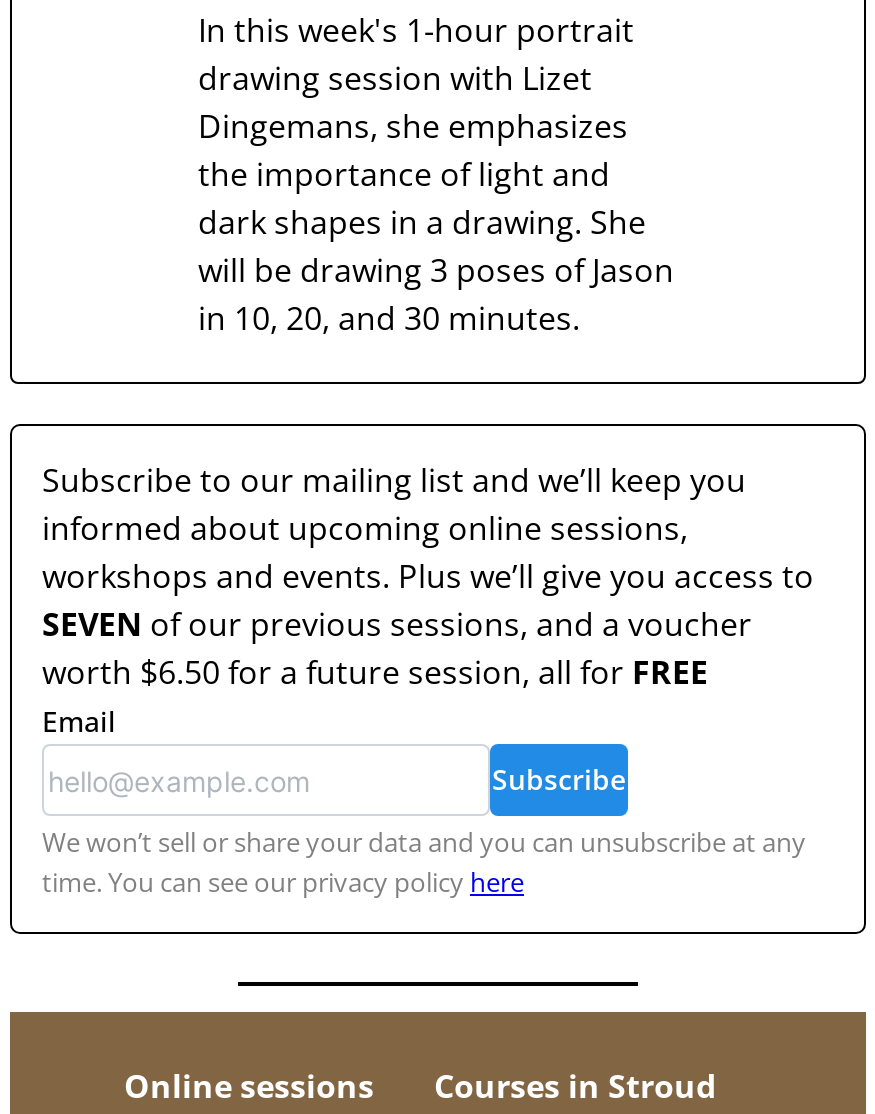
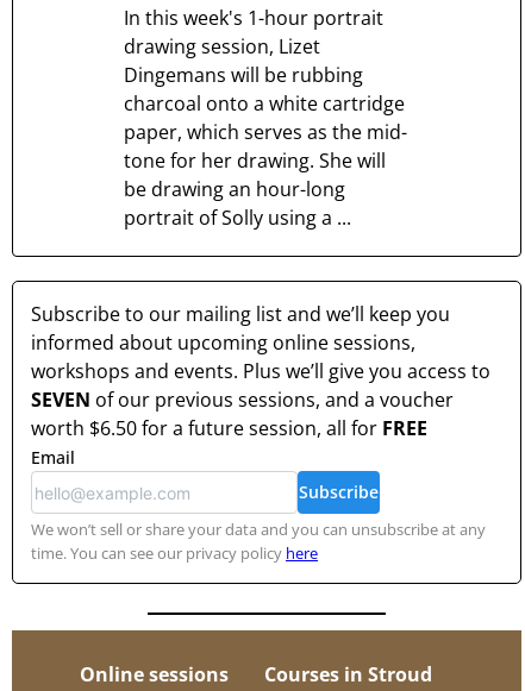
[198,57,674,341] drawing session with Lizet | Dingemans, she emphasizes | the importance of light and | dark shapes in a drawing. She | will be drawing 3 poses of Jason | in 10, 20, and 30 minutes. -> [124,34,407,231] drawing session, Lizet | Dingemans will be rubbing | charcoal onto a white cartridge | paper, which serves as the mid- | tone for her drawing. She will | be drawing an hour-long | portrait of Solly using a ...

